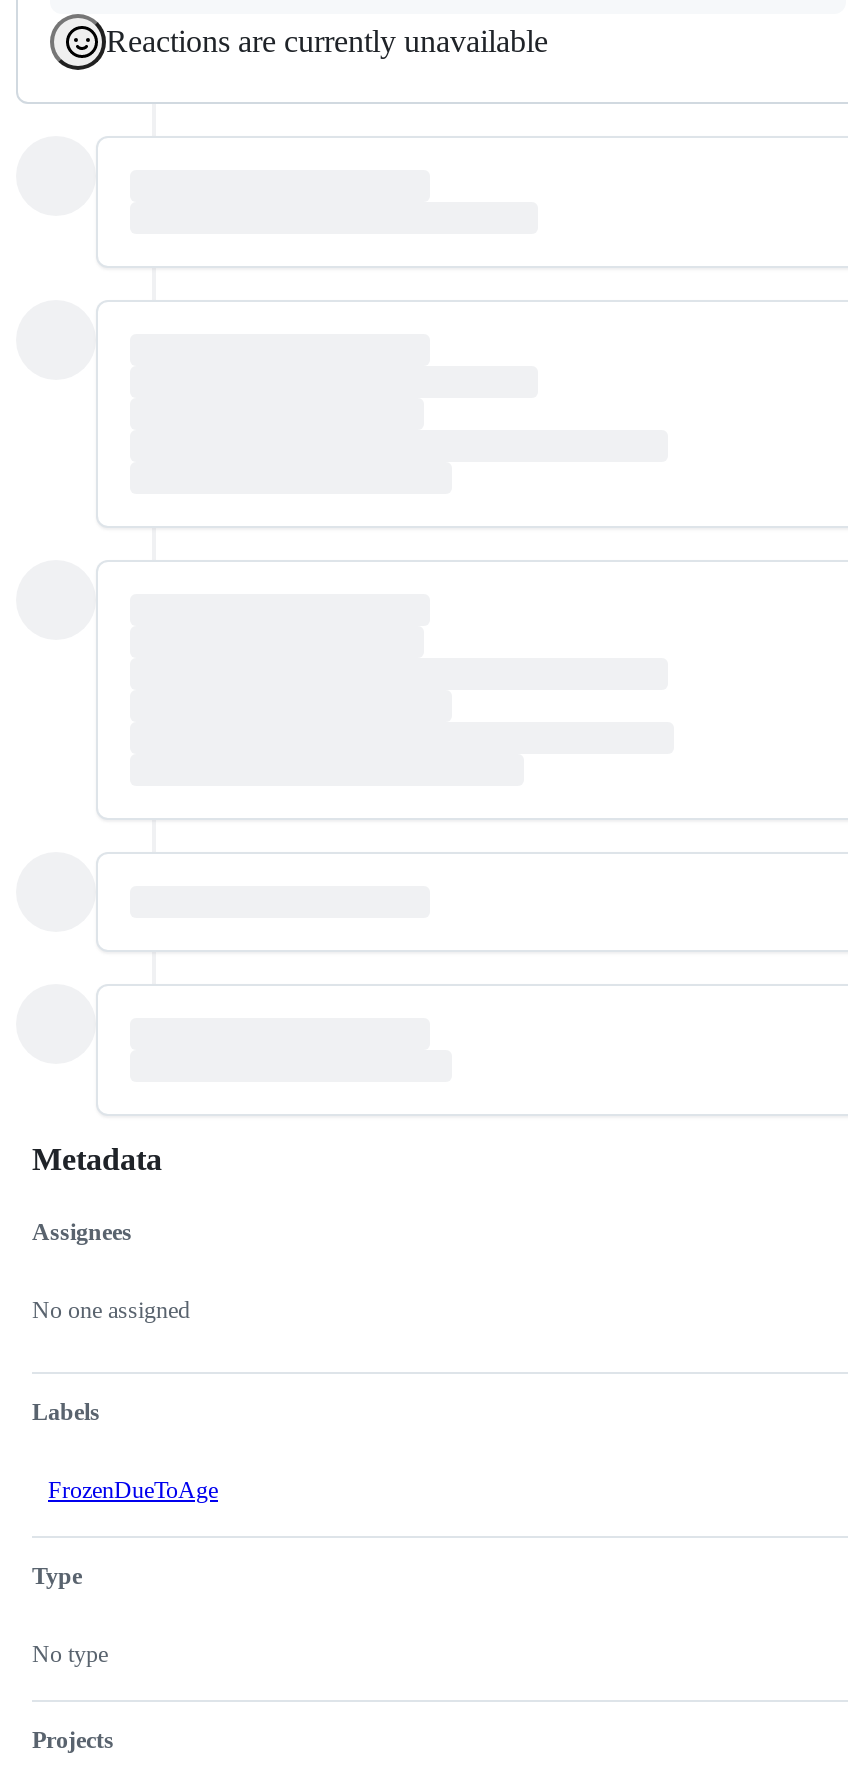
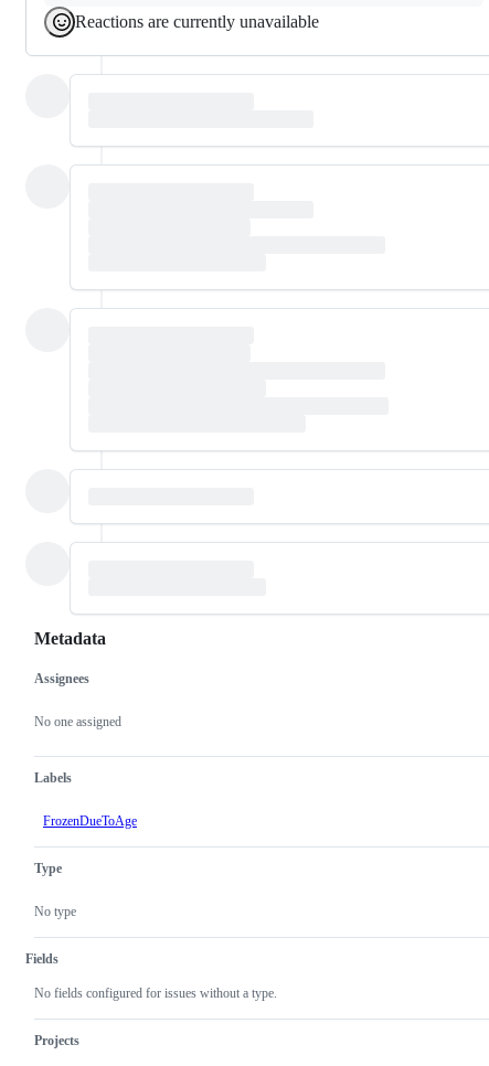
none -> [25,951,277,1001] Fields | No fields configured for issues without a type.

